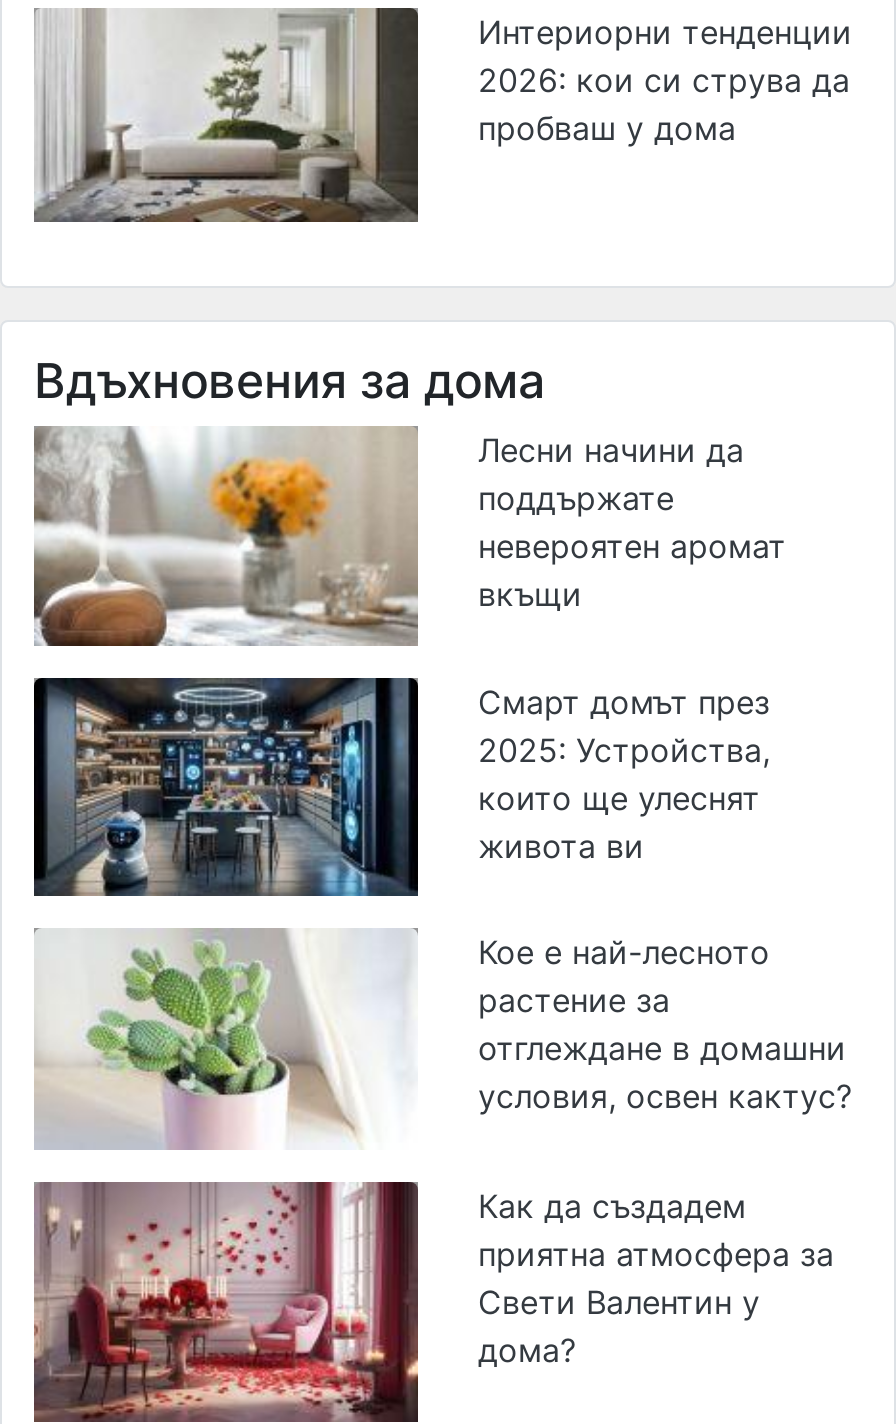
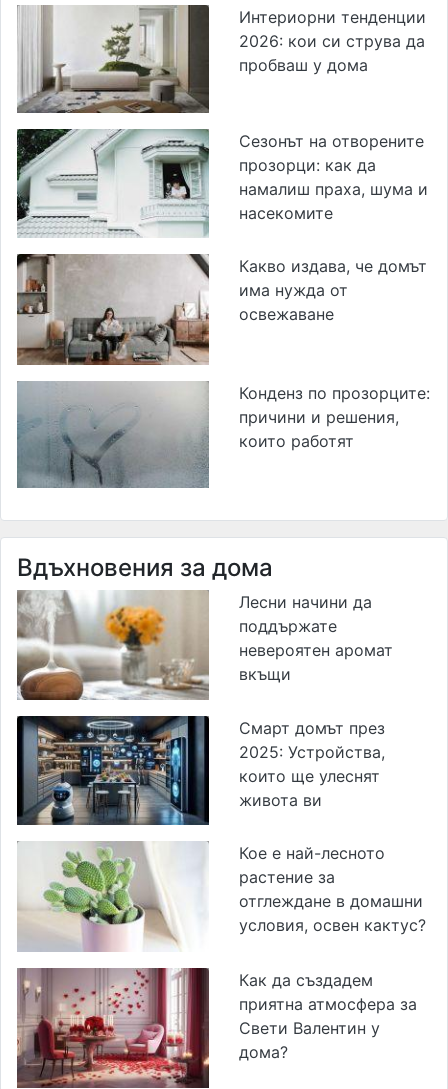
none -> [16,128,428,324] [image] | Сезонът на отворените | прозорци: как да | намалиш праха, шума и | насекомите | Какво издава, че домът | има нужда от | освежаване
none -> [16,253,210,366] [image]
none -> [17,381,430,488] [image] | Конденз по прозорците: | причини и решения, | които работят

